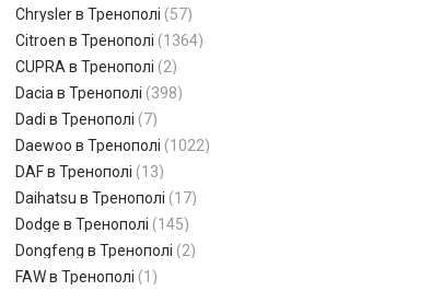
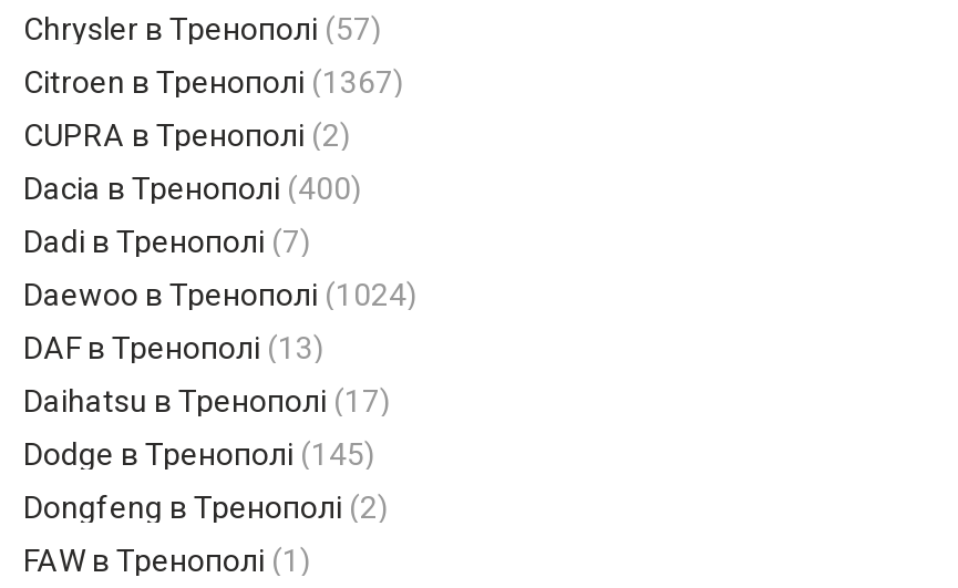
[15,32,204,49] Citroen в Тренополі (1364) -> [23,64,404,100] Citroen в Тренополі (1367)
[15,84,183,102] Dacia в Тренополі (398) -> [23,171,362,206] Dacia в Тренополі (400)
[15,137,210,154] Daewoo в Тренополі (1022) -> [23,277,418,312] Daewoo в Тренополі (1024)

